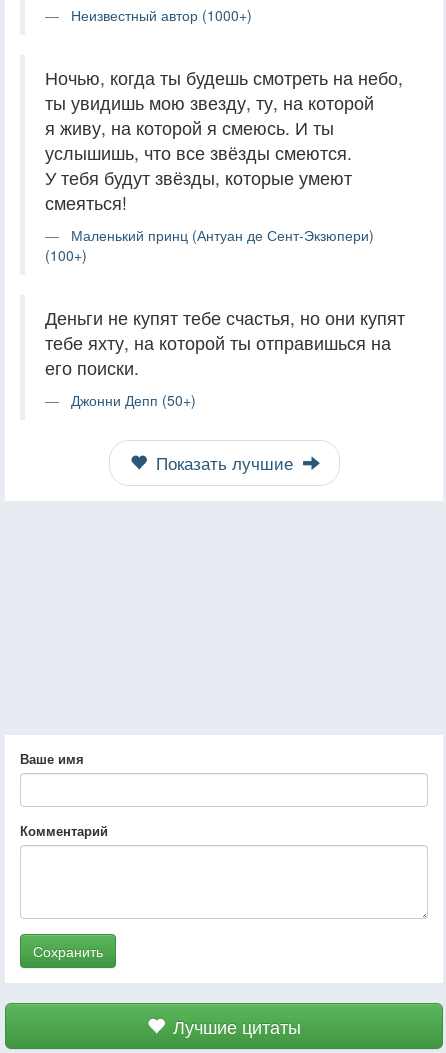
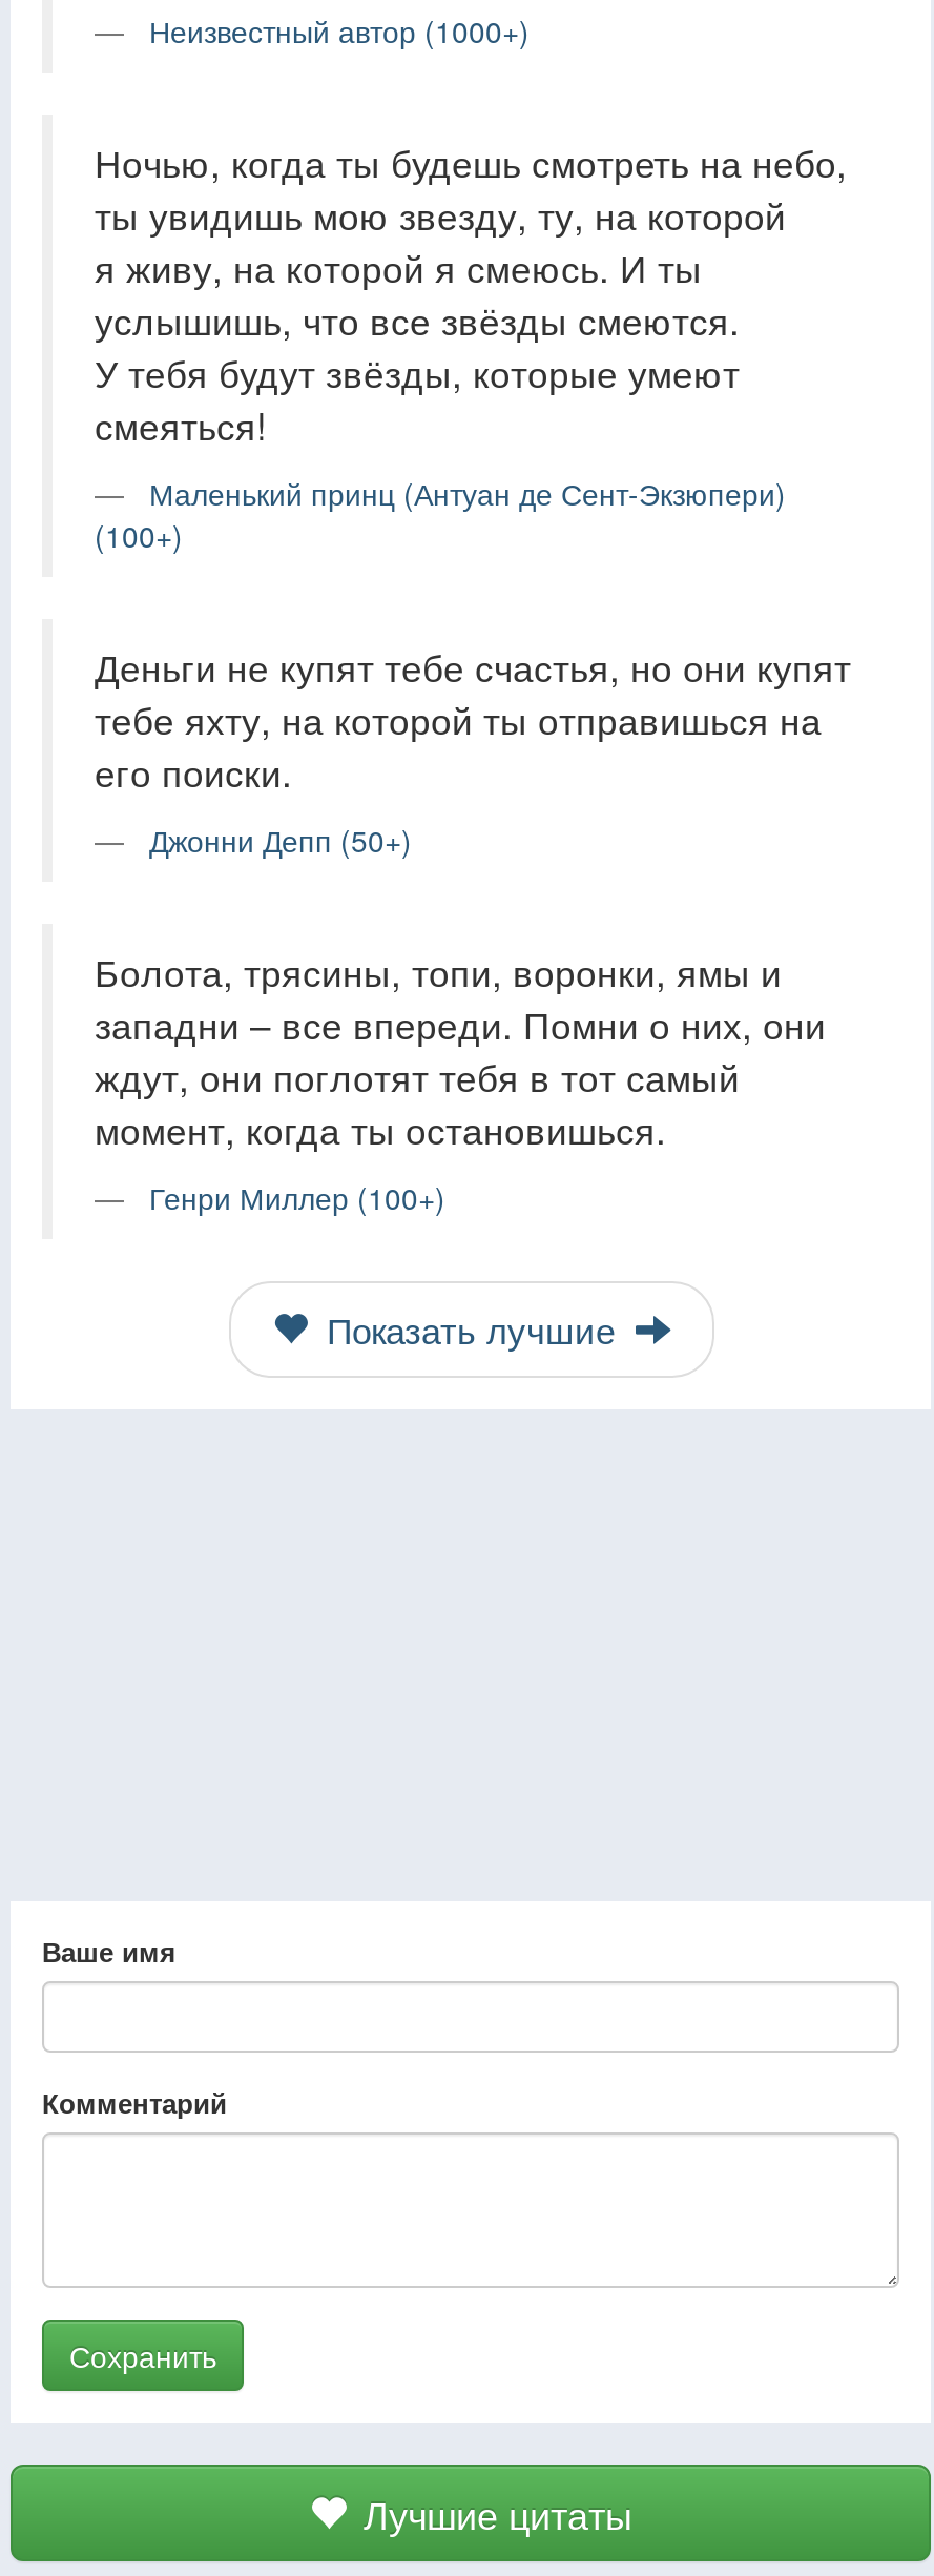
none -> [95,944,826,1218] Болота, трясины, топи, воронки, ямы и | западни – все впереди. Помни о них, они | ждут, они поглотят тебя в тот самый | момент, когда ты остановишься. | Генри Миллер (100+)

